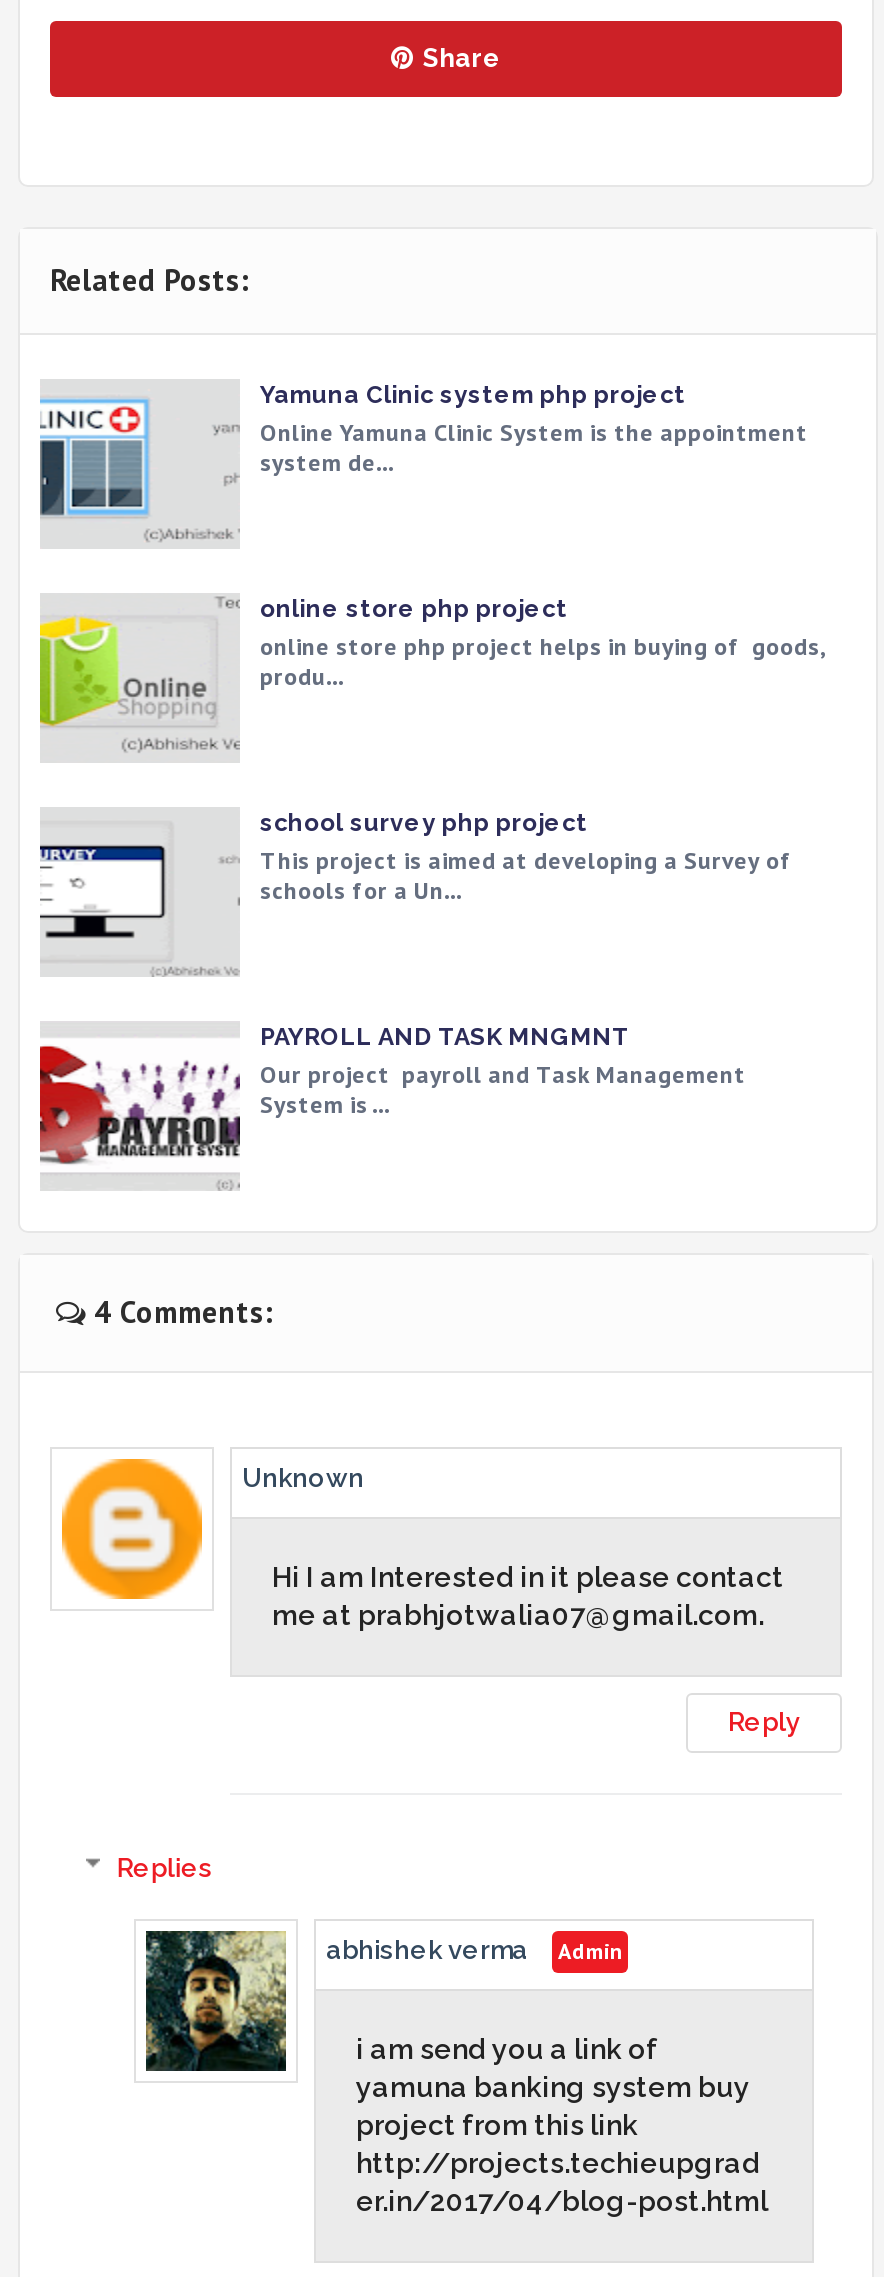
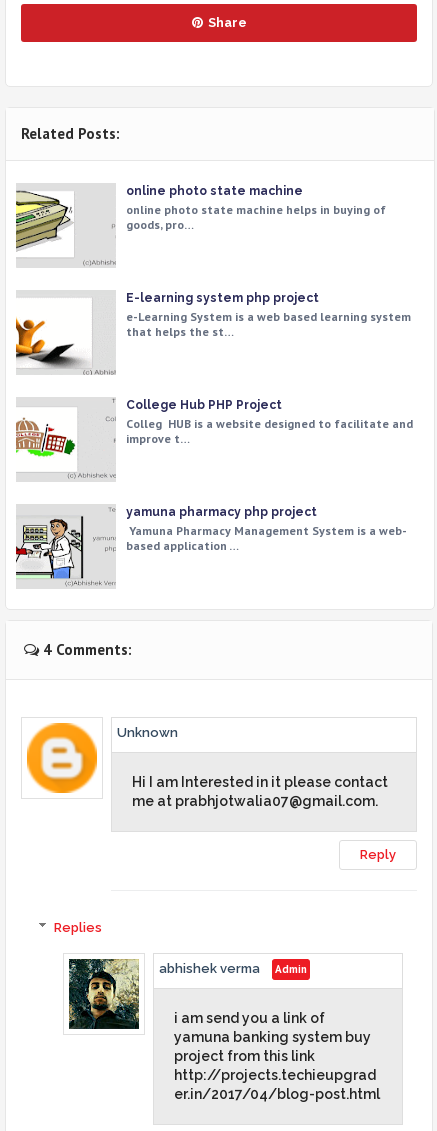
[260,381,808,477] Yamuna Clinic system php project | Online Yamuna Clinic System is the appointment | system de… -> [126,184,389,232] online photo state machine | online photo state machine helps in buying of | goods, pro…
[40,395,188,541] [image] -> [15,190,83,262] [image]
[38,595,824,759] [image] | online store php project | online store php project helps in buying of goods, | produ… -> [15,291,411,374] [image] | E-learning system php project | e-Learning System is a web based learning system | that helps the st…
[38,809,792,975] [image] | school survey php project | This project is aimed at developing a Survey of | schools for a Un… -> [15,398,413,480] [image] | College Hub PHP Project | Colleg HUB is a website designed to facilitate and | improve t…
[38,1023,746,1181] [image] | PAYROLL AND TASK MNGMNT | Our project payroll and Task Management | System is … -> [16,505,407,585] [image] | yamuna pharmacy php project | Yamuna Pharmacy Management System is a web- | based application …

